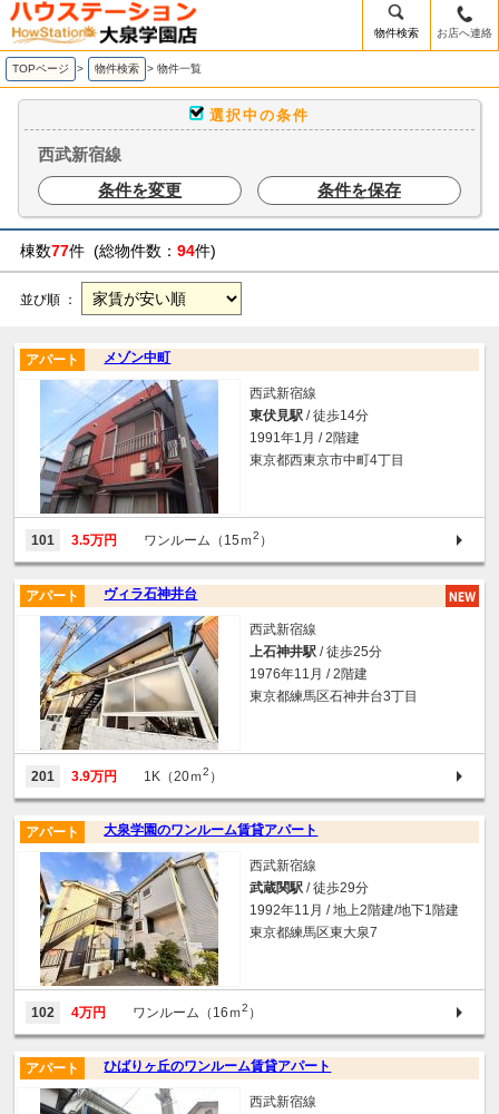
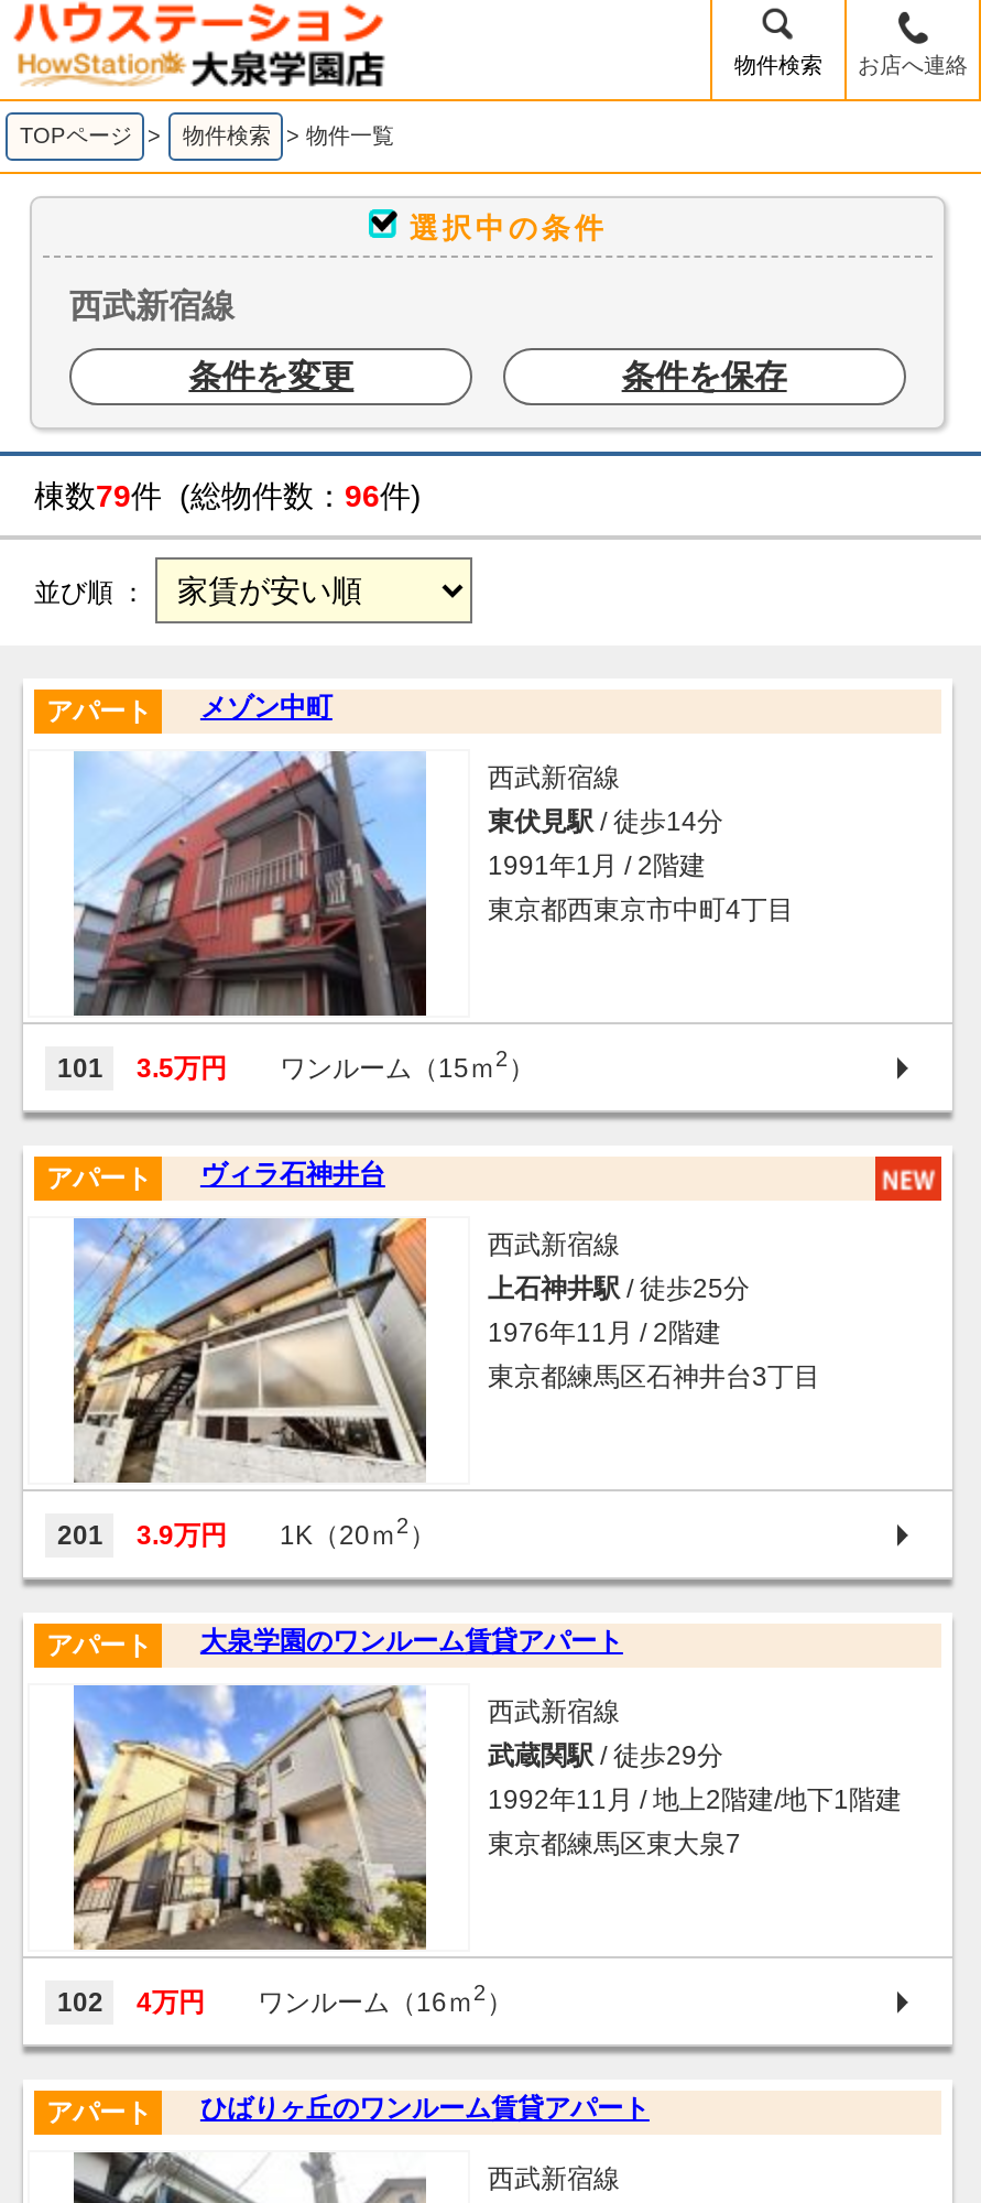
[20,242,216,260] 棟数77件 (総物件数：94件) -> [34,478,422,513] 棟数79件 (総物件数：96件)

